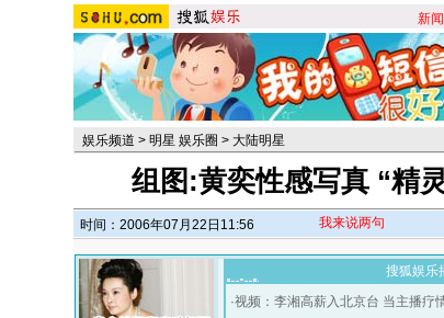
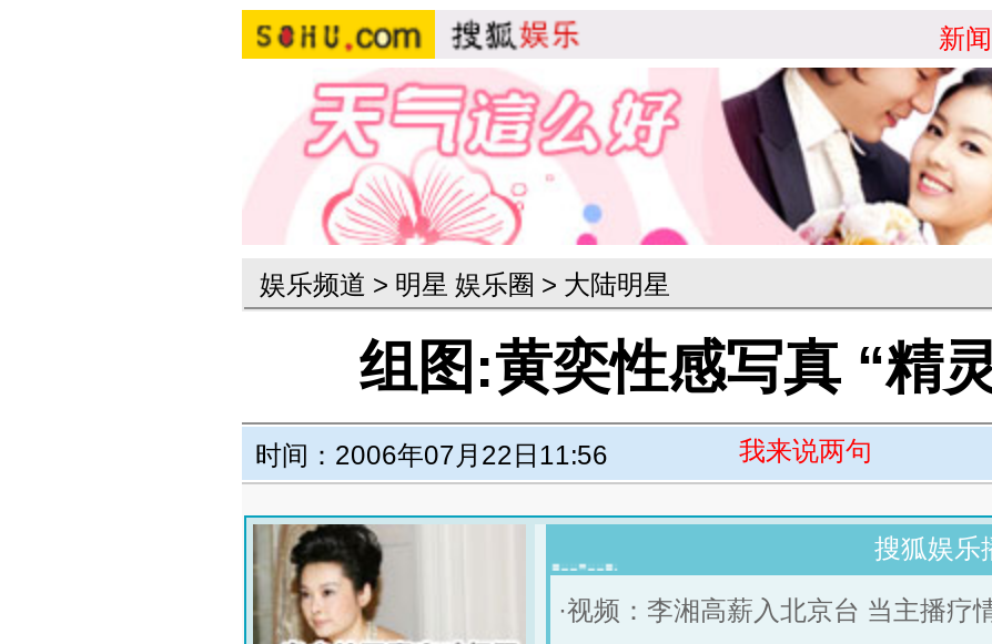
[72,32,441,122] [image] -> [242,65,985,247] [image]

